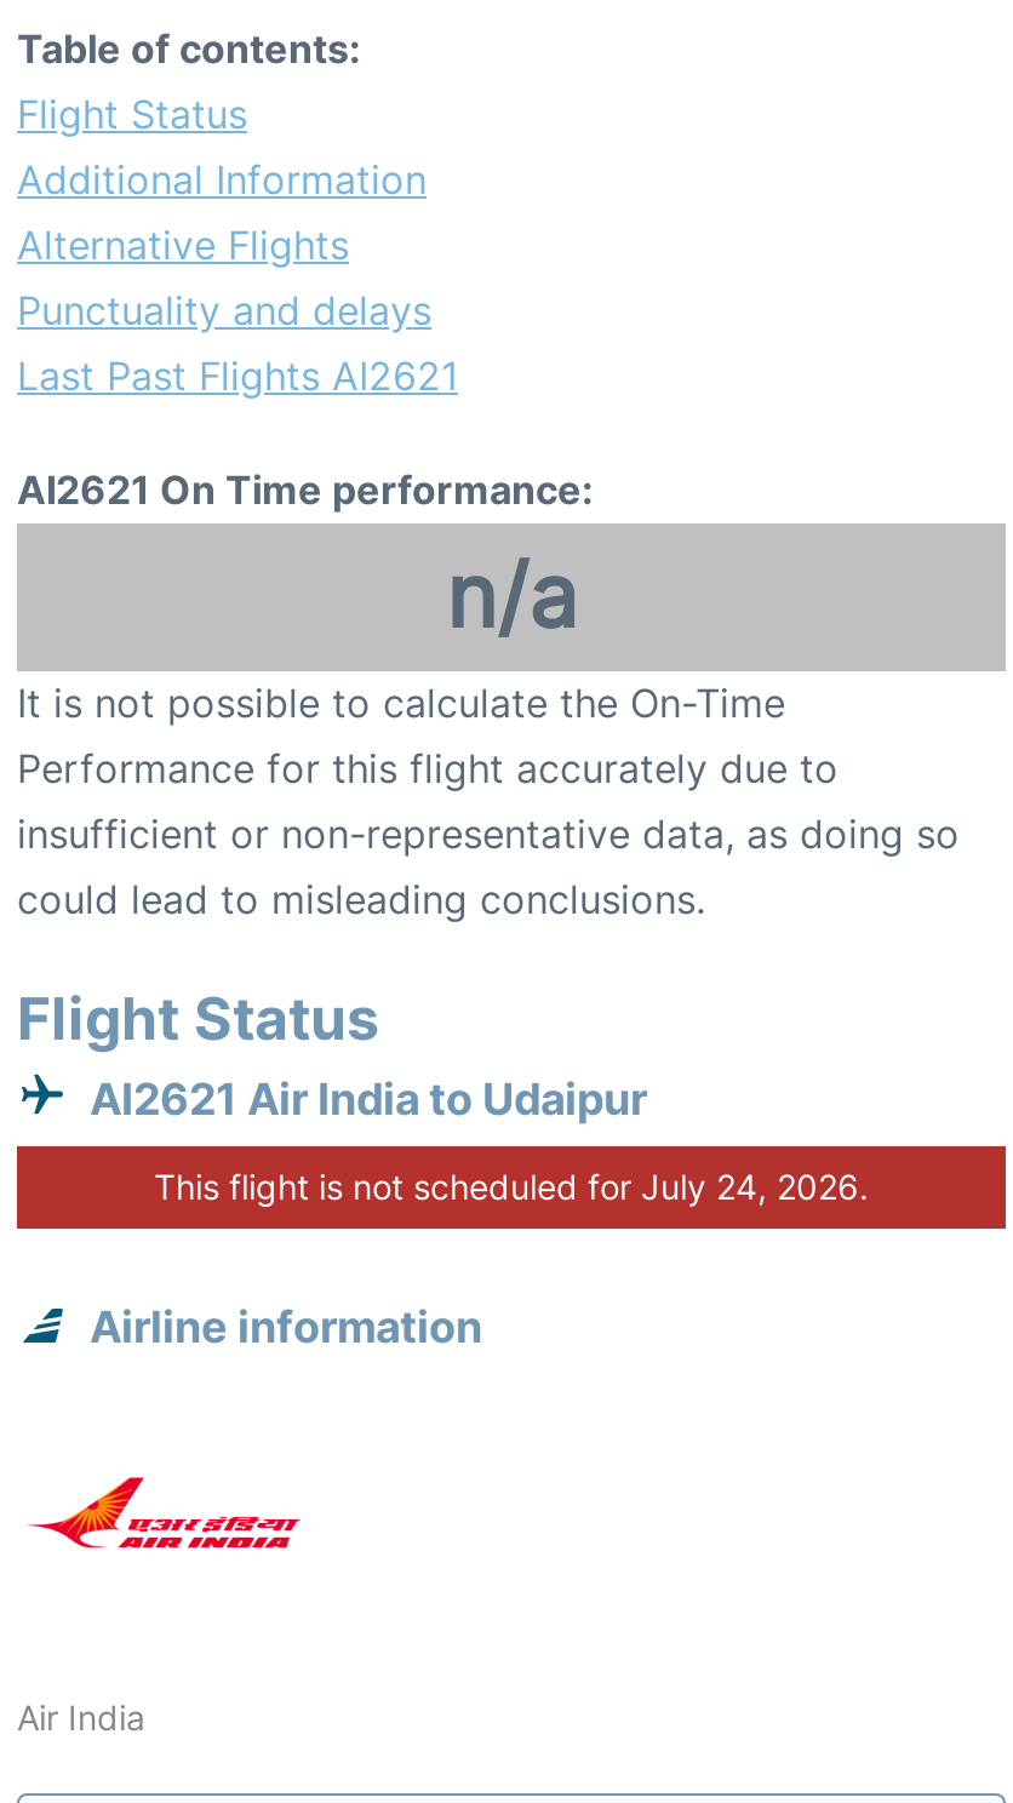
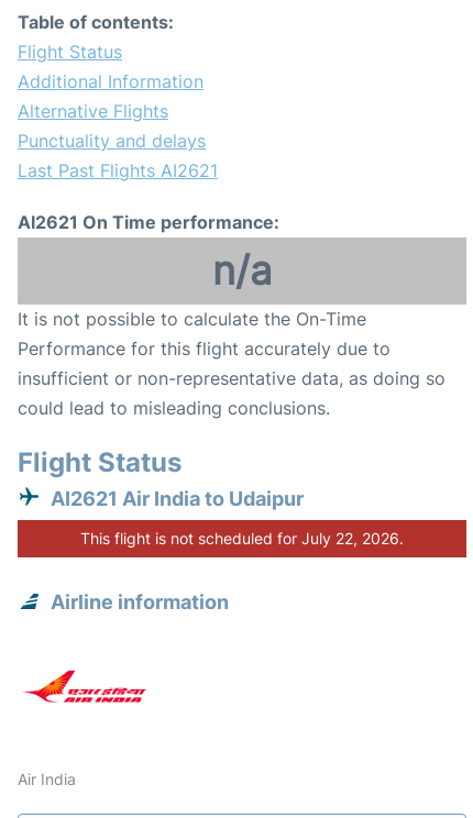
[154,1166,869,1208] This flight is not scheduled for July 24, 2026. -> [80,529,404,548] This flight is not scheduled for July 22, 2026.

